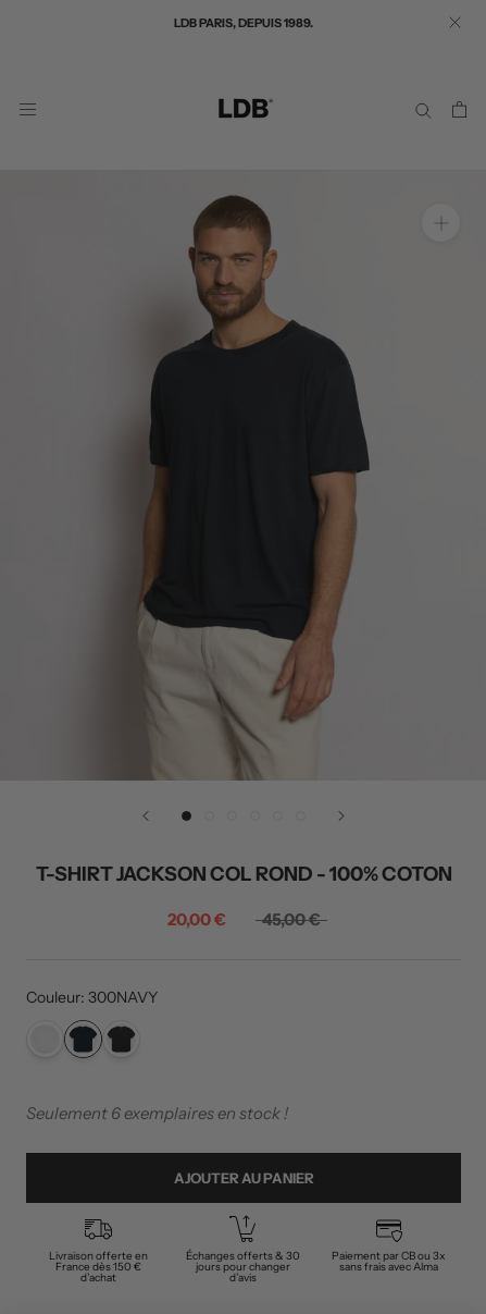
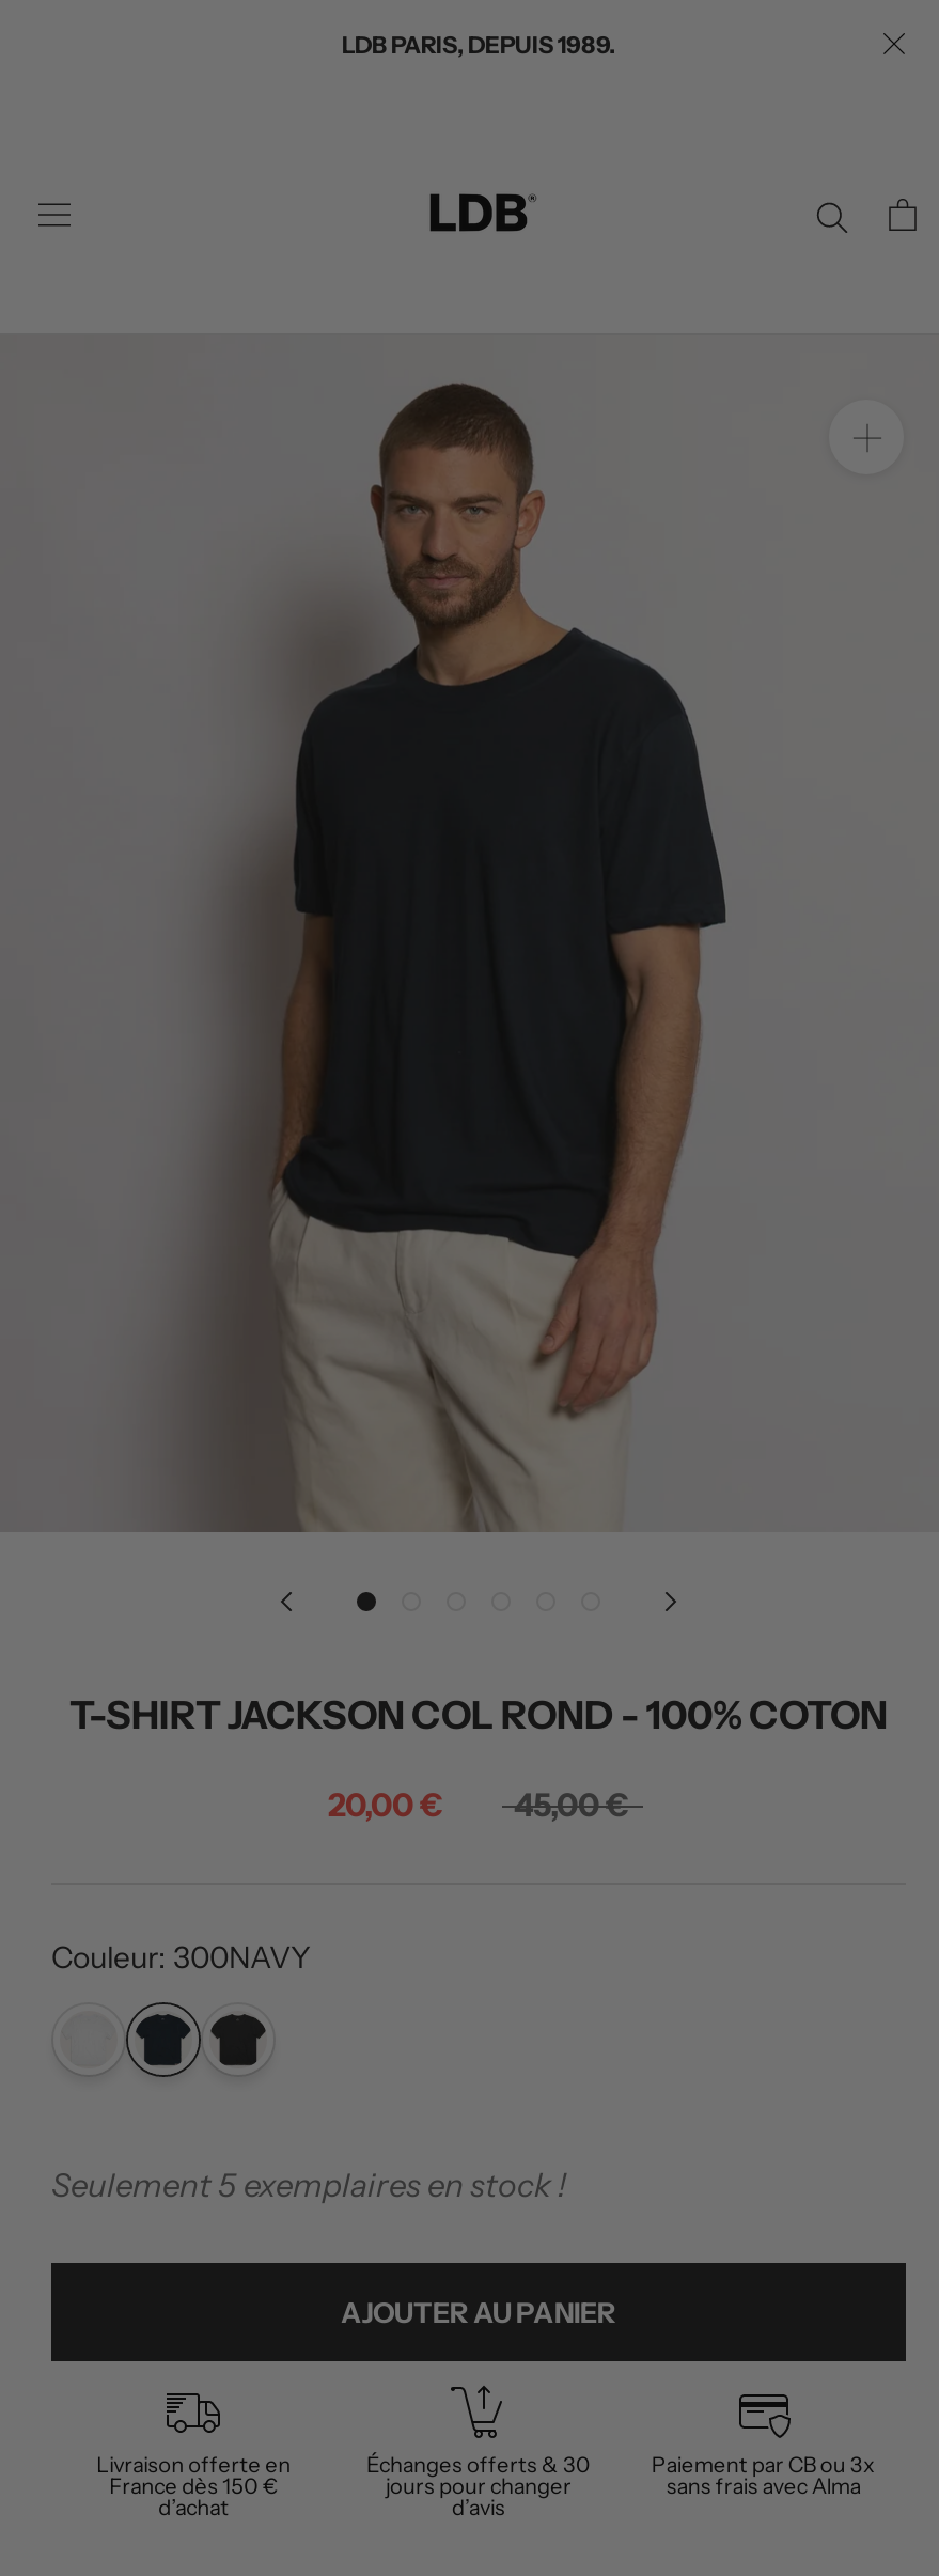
[26,1103,288,1123] Seulement 6 exemplaires en stock ! -> [51,2165,566,2205] Seulement 5 exemplaires en stock !

